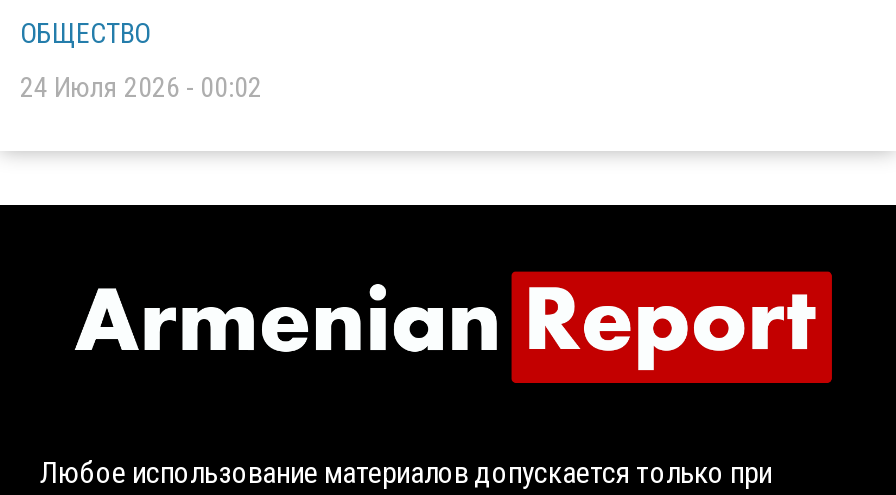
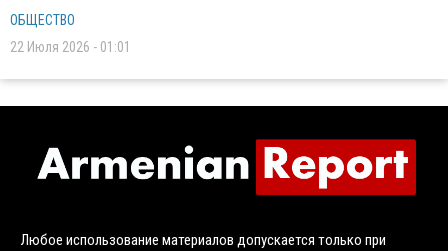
[20,71,262,103] 24 Июля 2026 - 00:02 -> [10,39,131,55] 22 Июля 2026 - 01:01

